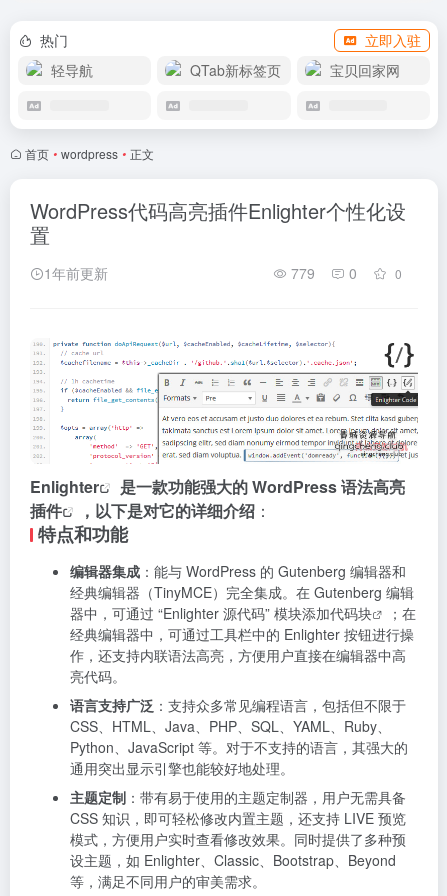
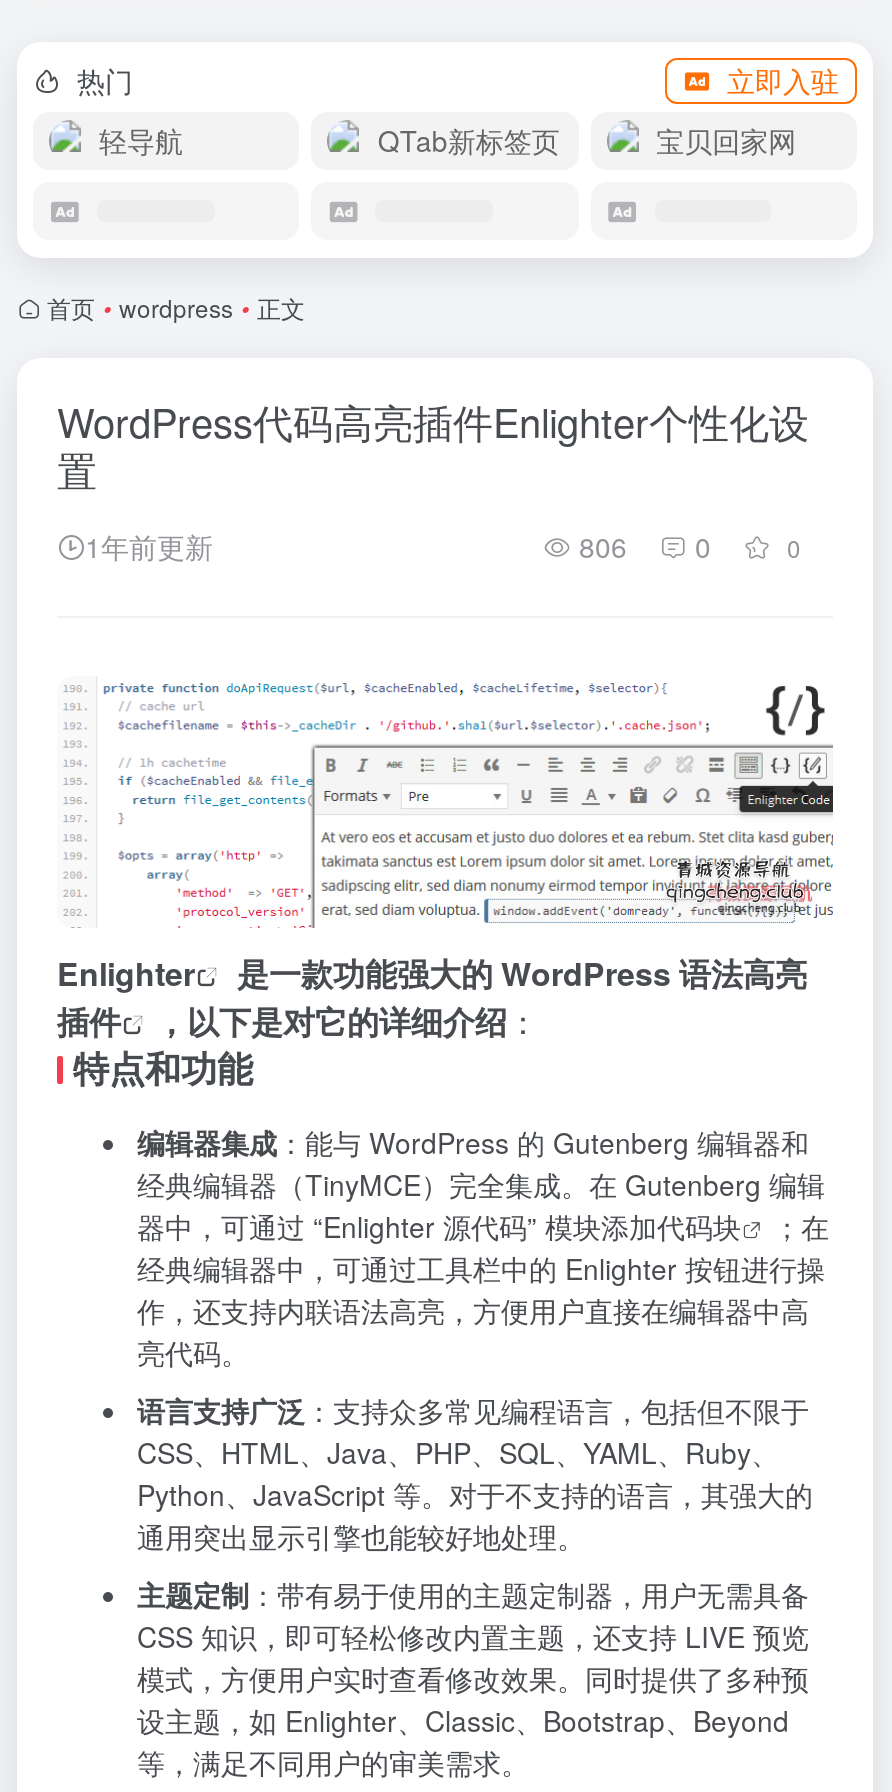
[287,263,357,283] 779 0 -> [571,526,711,566] 806 0

